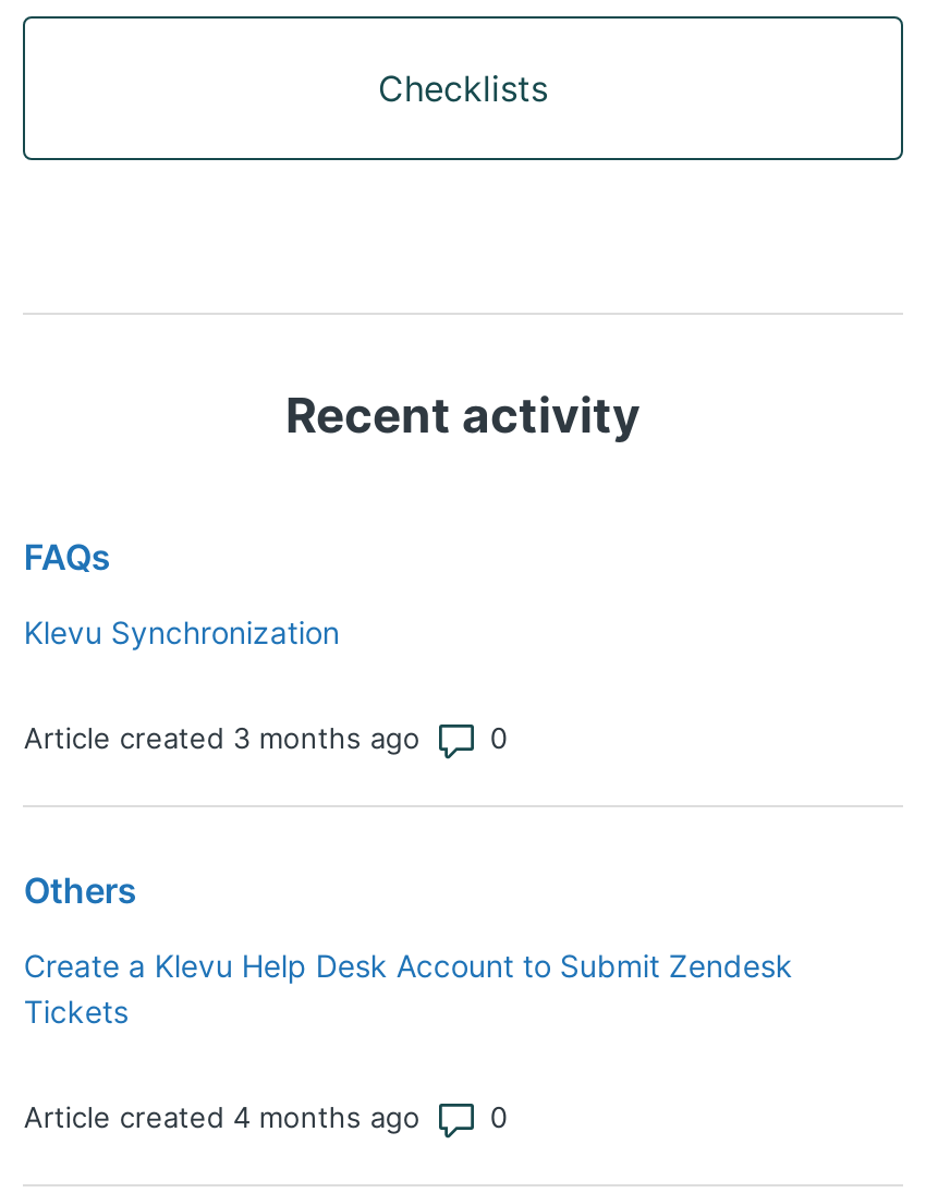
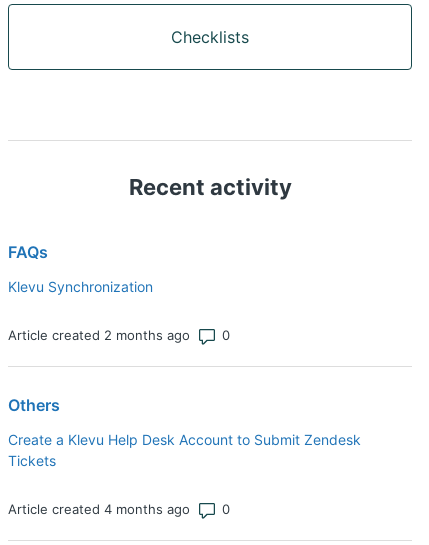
[24,721,420,755] Article created 3 months ago -> [8,327,190,343] Article created 2 months ago

